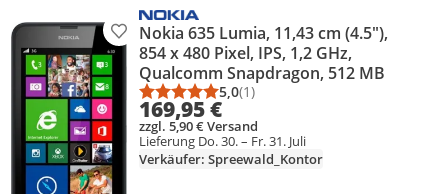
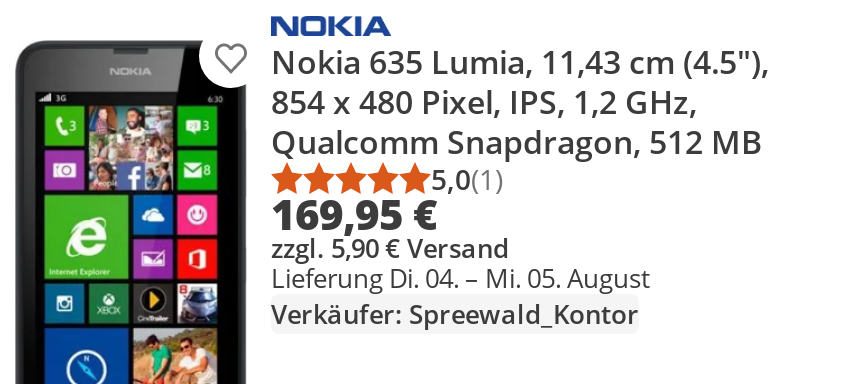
[139,132,306,150] Lieferung Do. 30. – Fr. 31. Juli -> [271,260,651,296] Lieferung Di. 04. – Mi. 05. August

